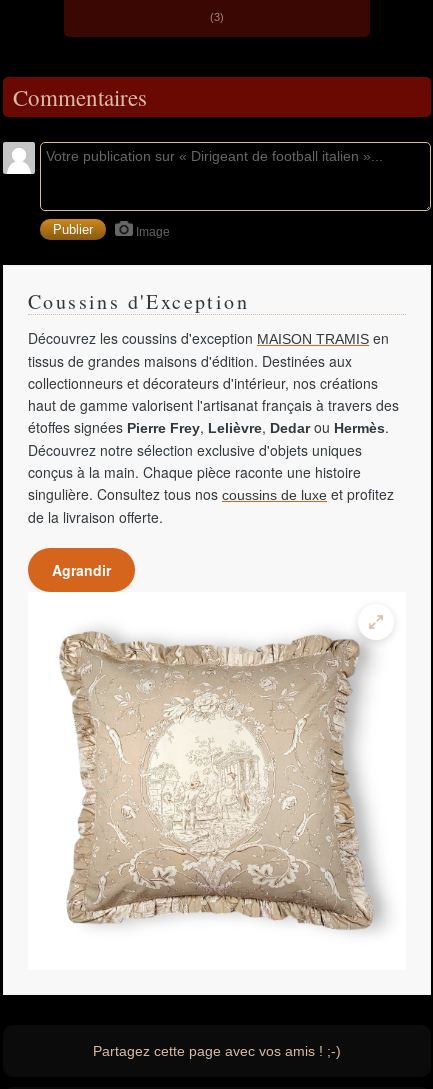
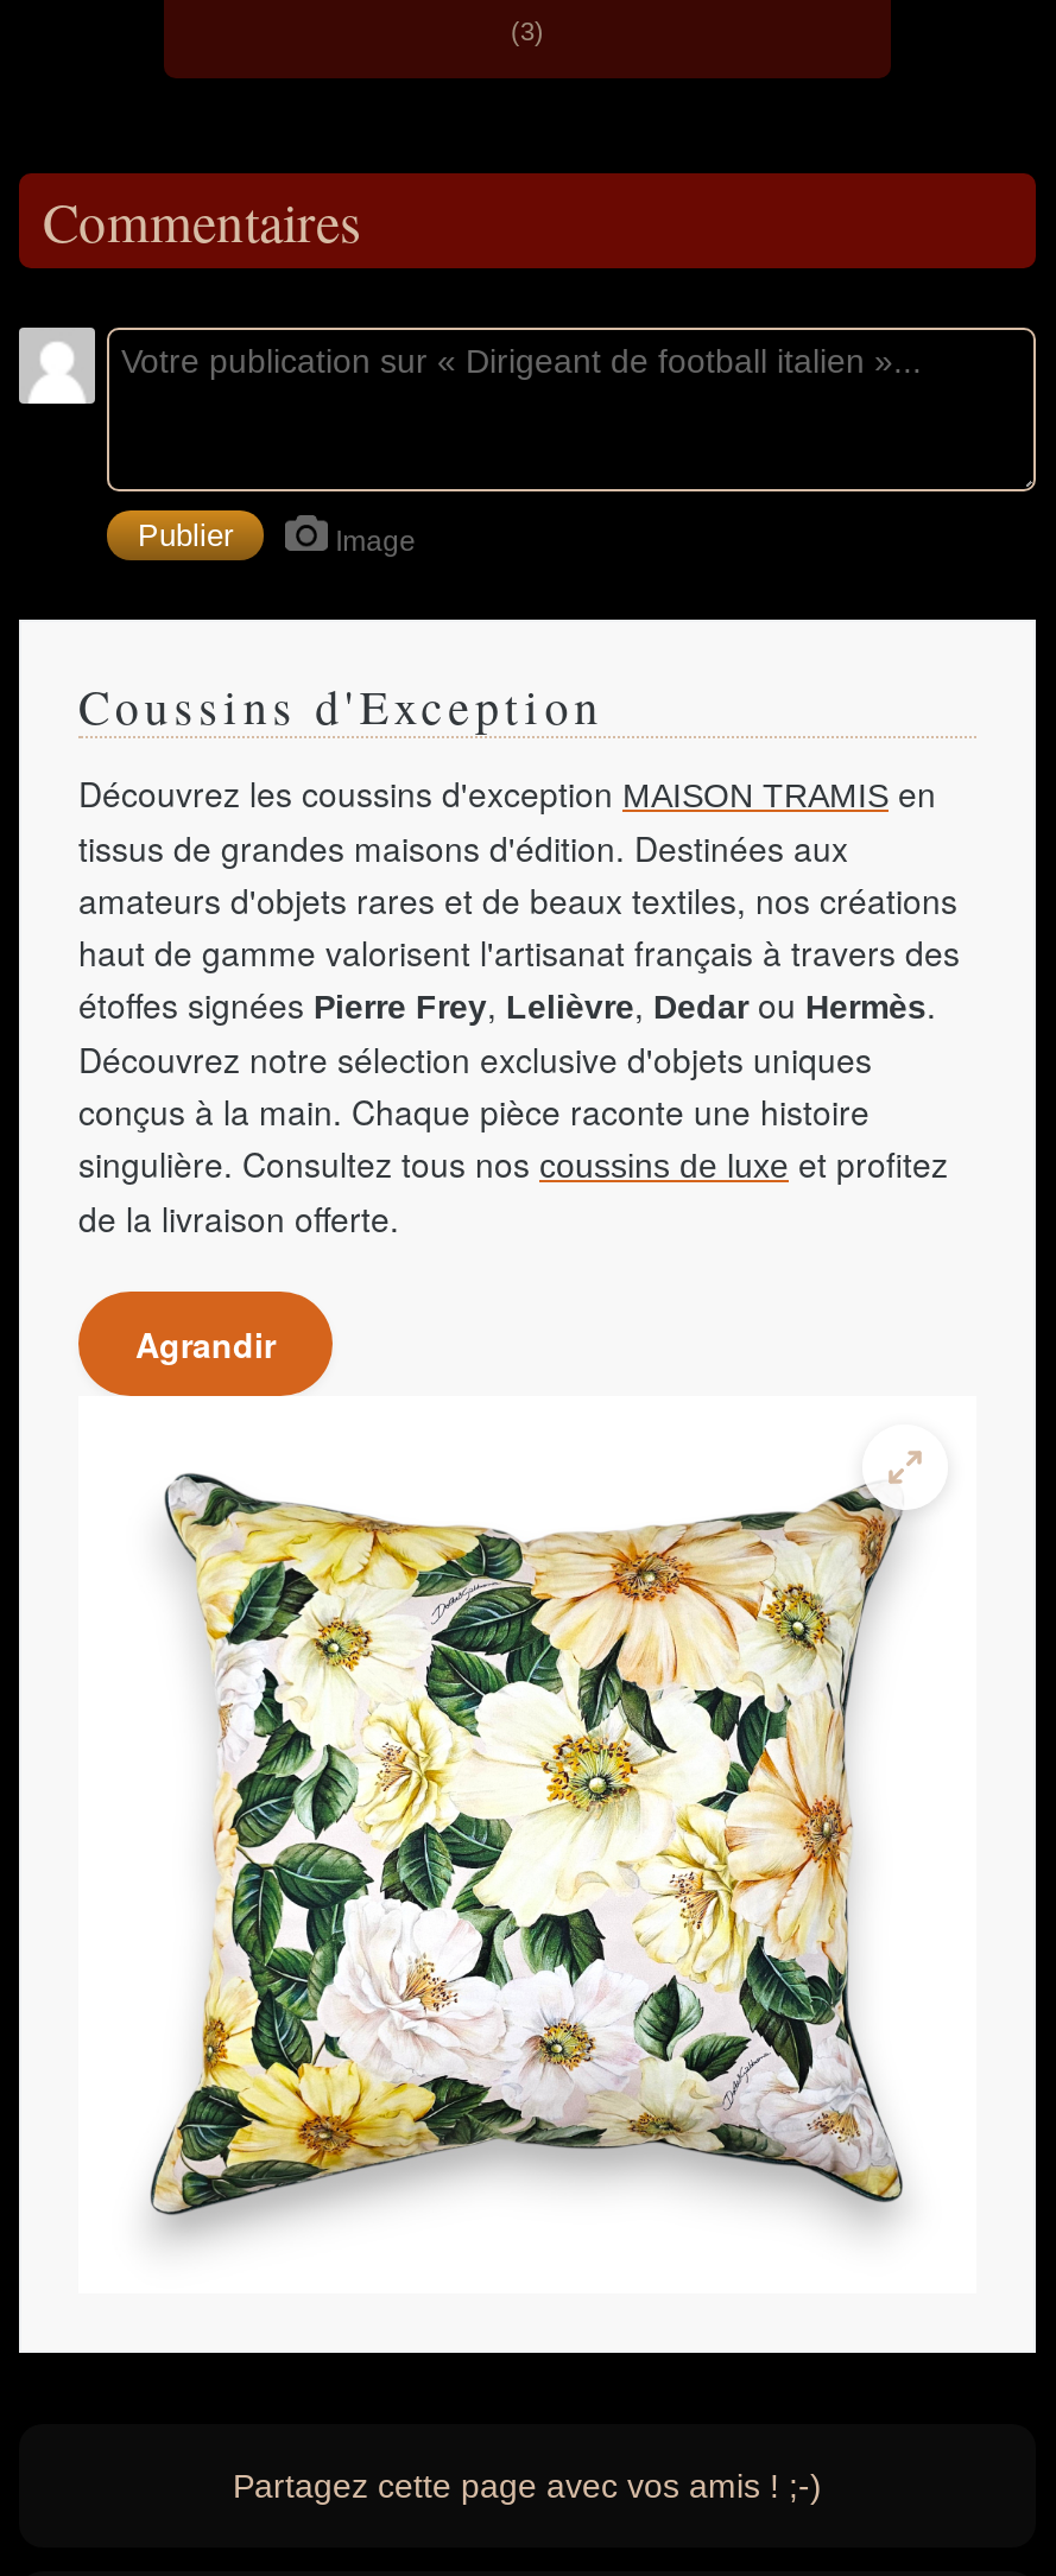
[28,373,378,393] collectionneurs et décorateurs d'intérieur, nos créations -> [78,875,957,923] amateurs d'objets rares et de beaux textiles, nos créations
[58,625,385,946] [image] -> [147,1472,924,2239] [image]

